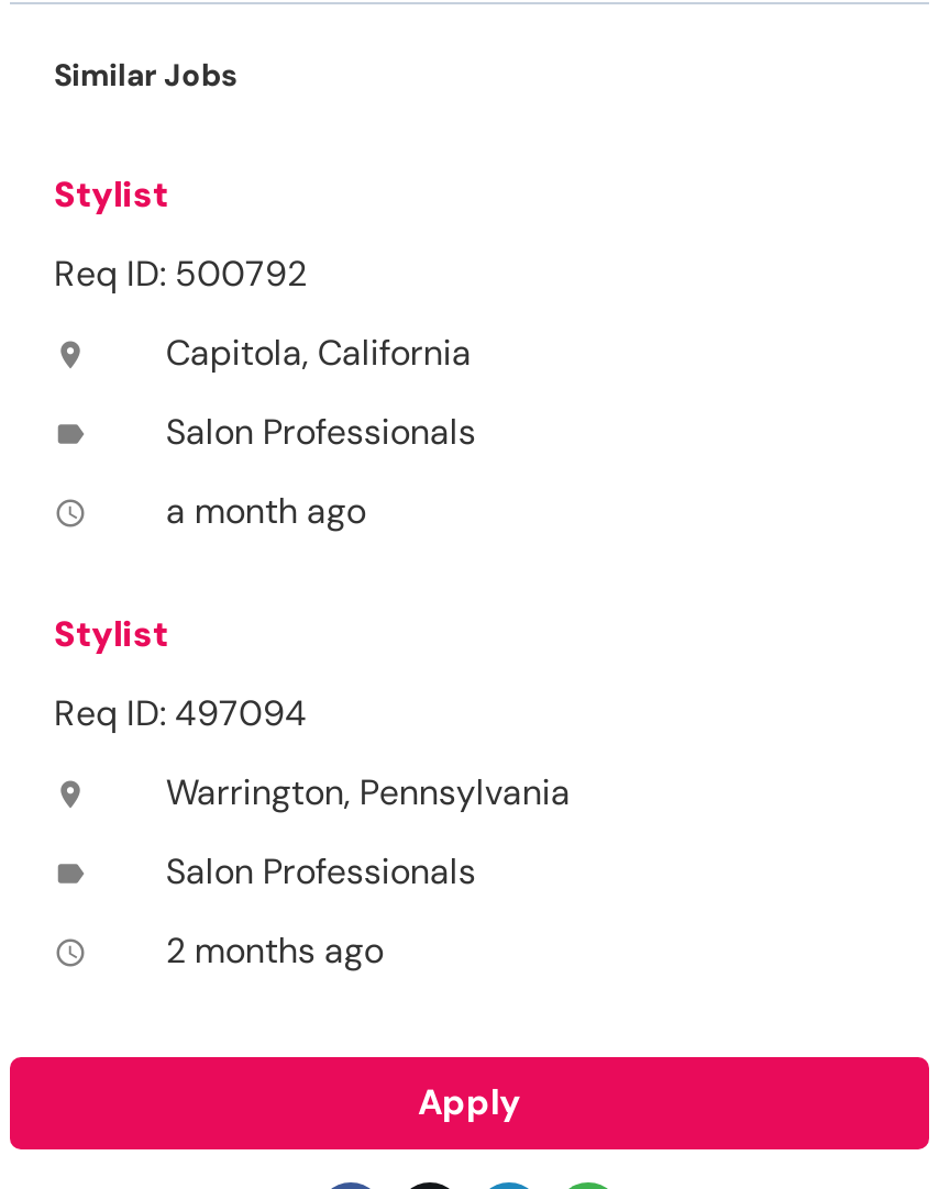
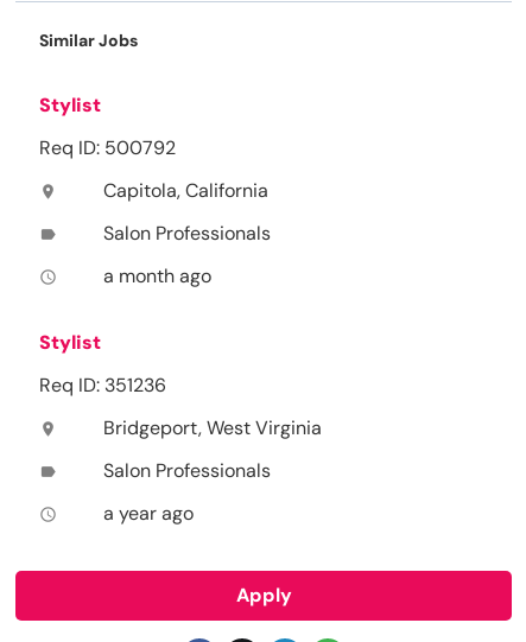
[54,691,307,737] Req ID: 497094 -> [39,373,166,398] Req ID: 351236
[166,770,570,816] Warrington, Pennsylvania -> [103,416,322,440] Bridgeport, West Virginia
[166,928,383,974] 2 months ago -> [103,501,194,526] a year ago

